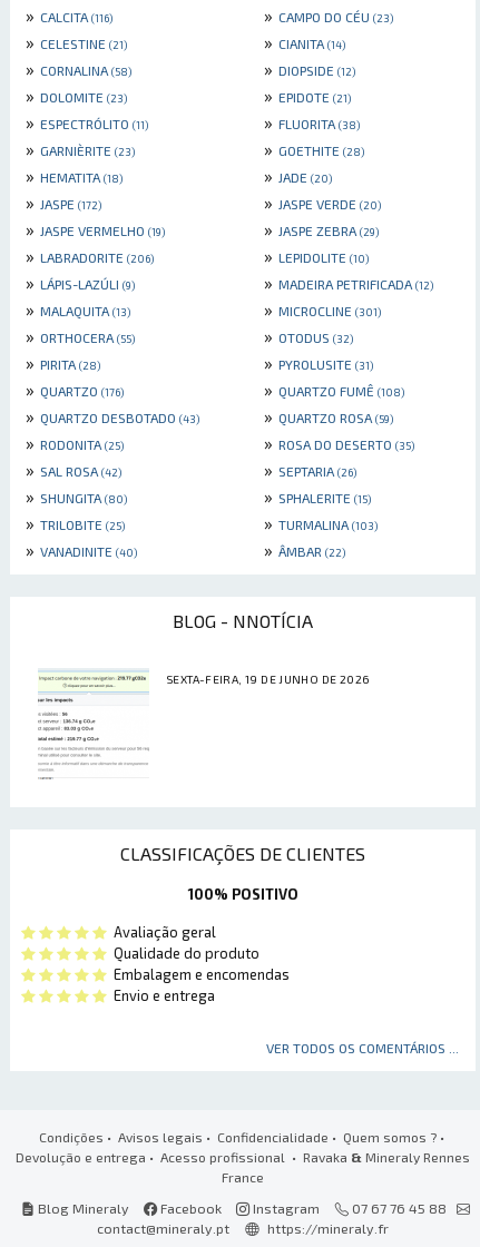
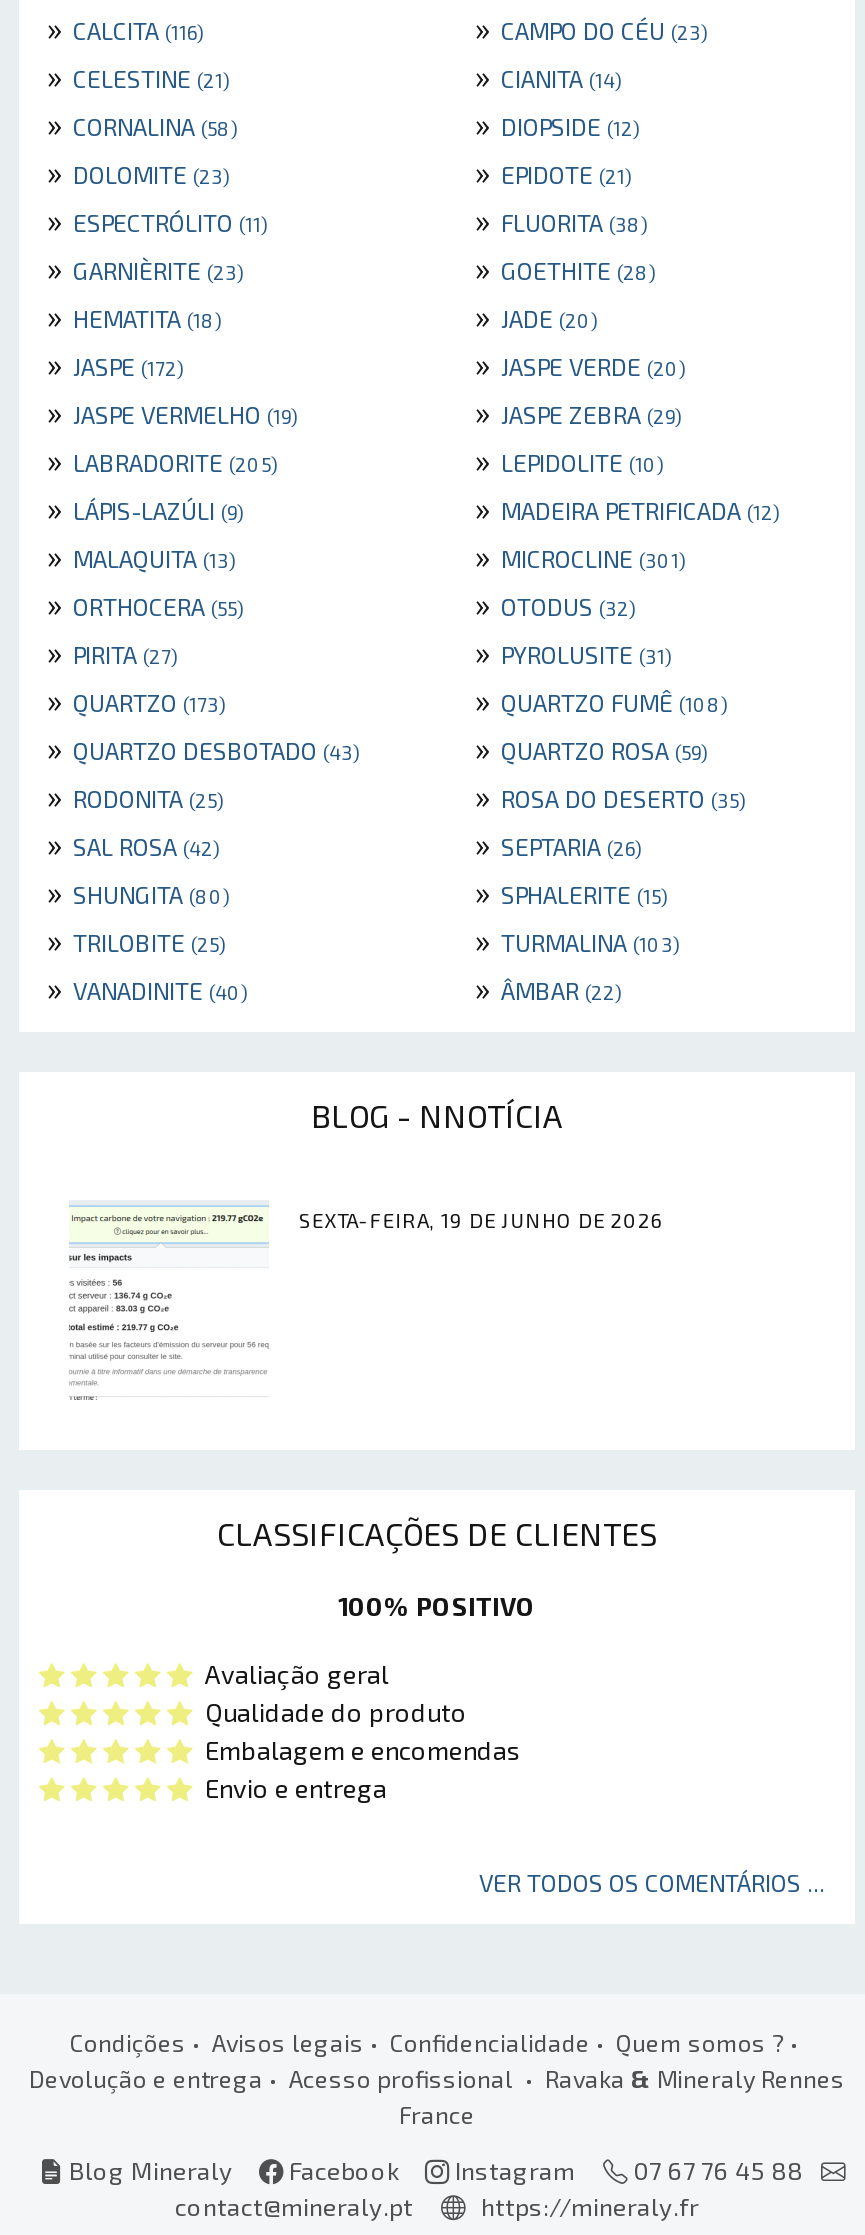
[21,245,154,266] » LABRADORITE (206) -> [39,441,277,479] » LABRADORITE (205)
[21,352,100,373] » PIRITA (28) -> [39,633,177,671] » PIRITA (27)
[21,379,124,400] » QUARTZO (176) -> [39,681,225,719] » QUARTZO (173)

